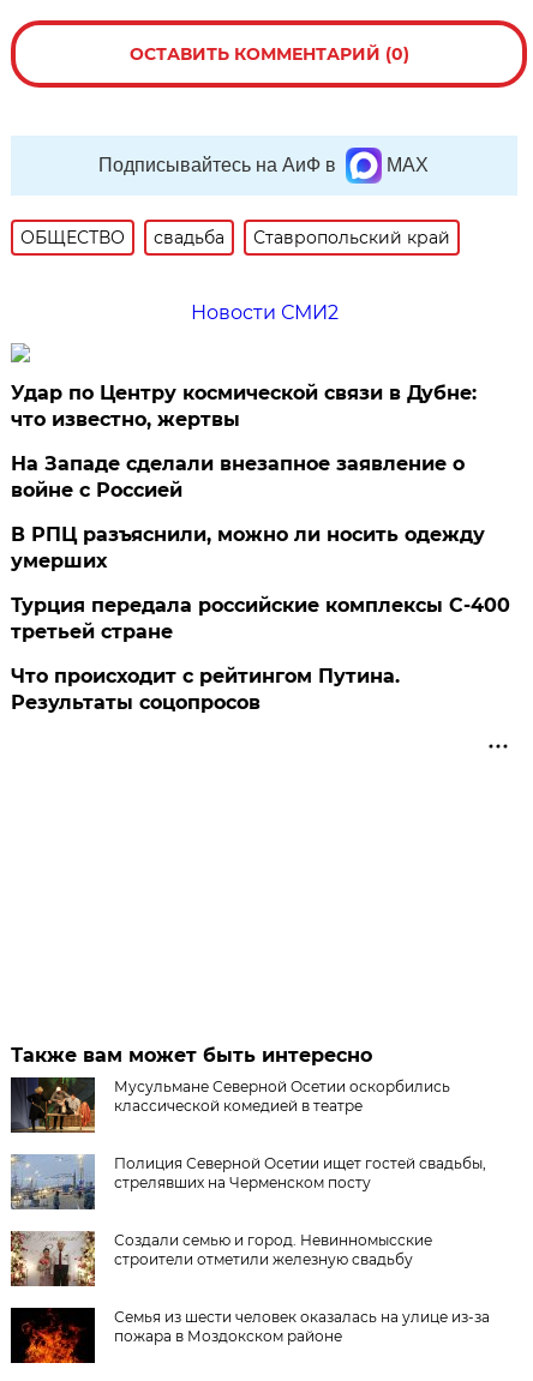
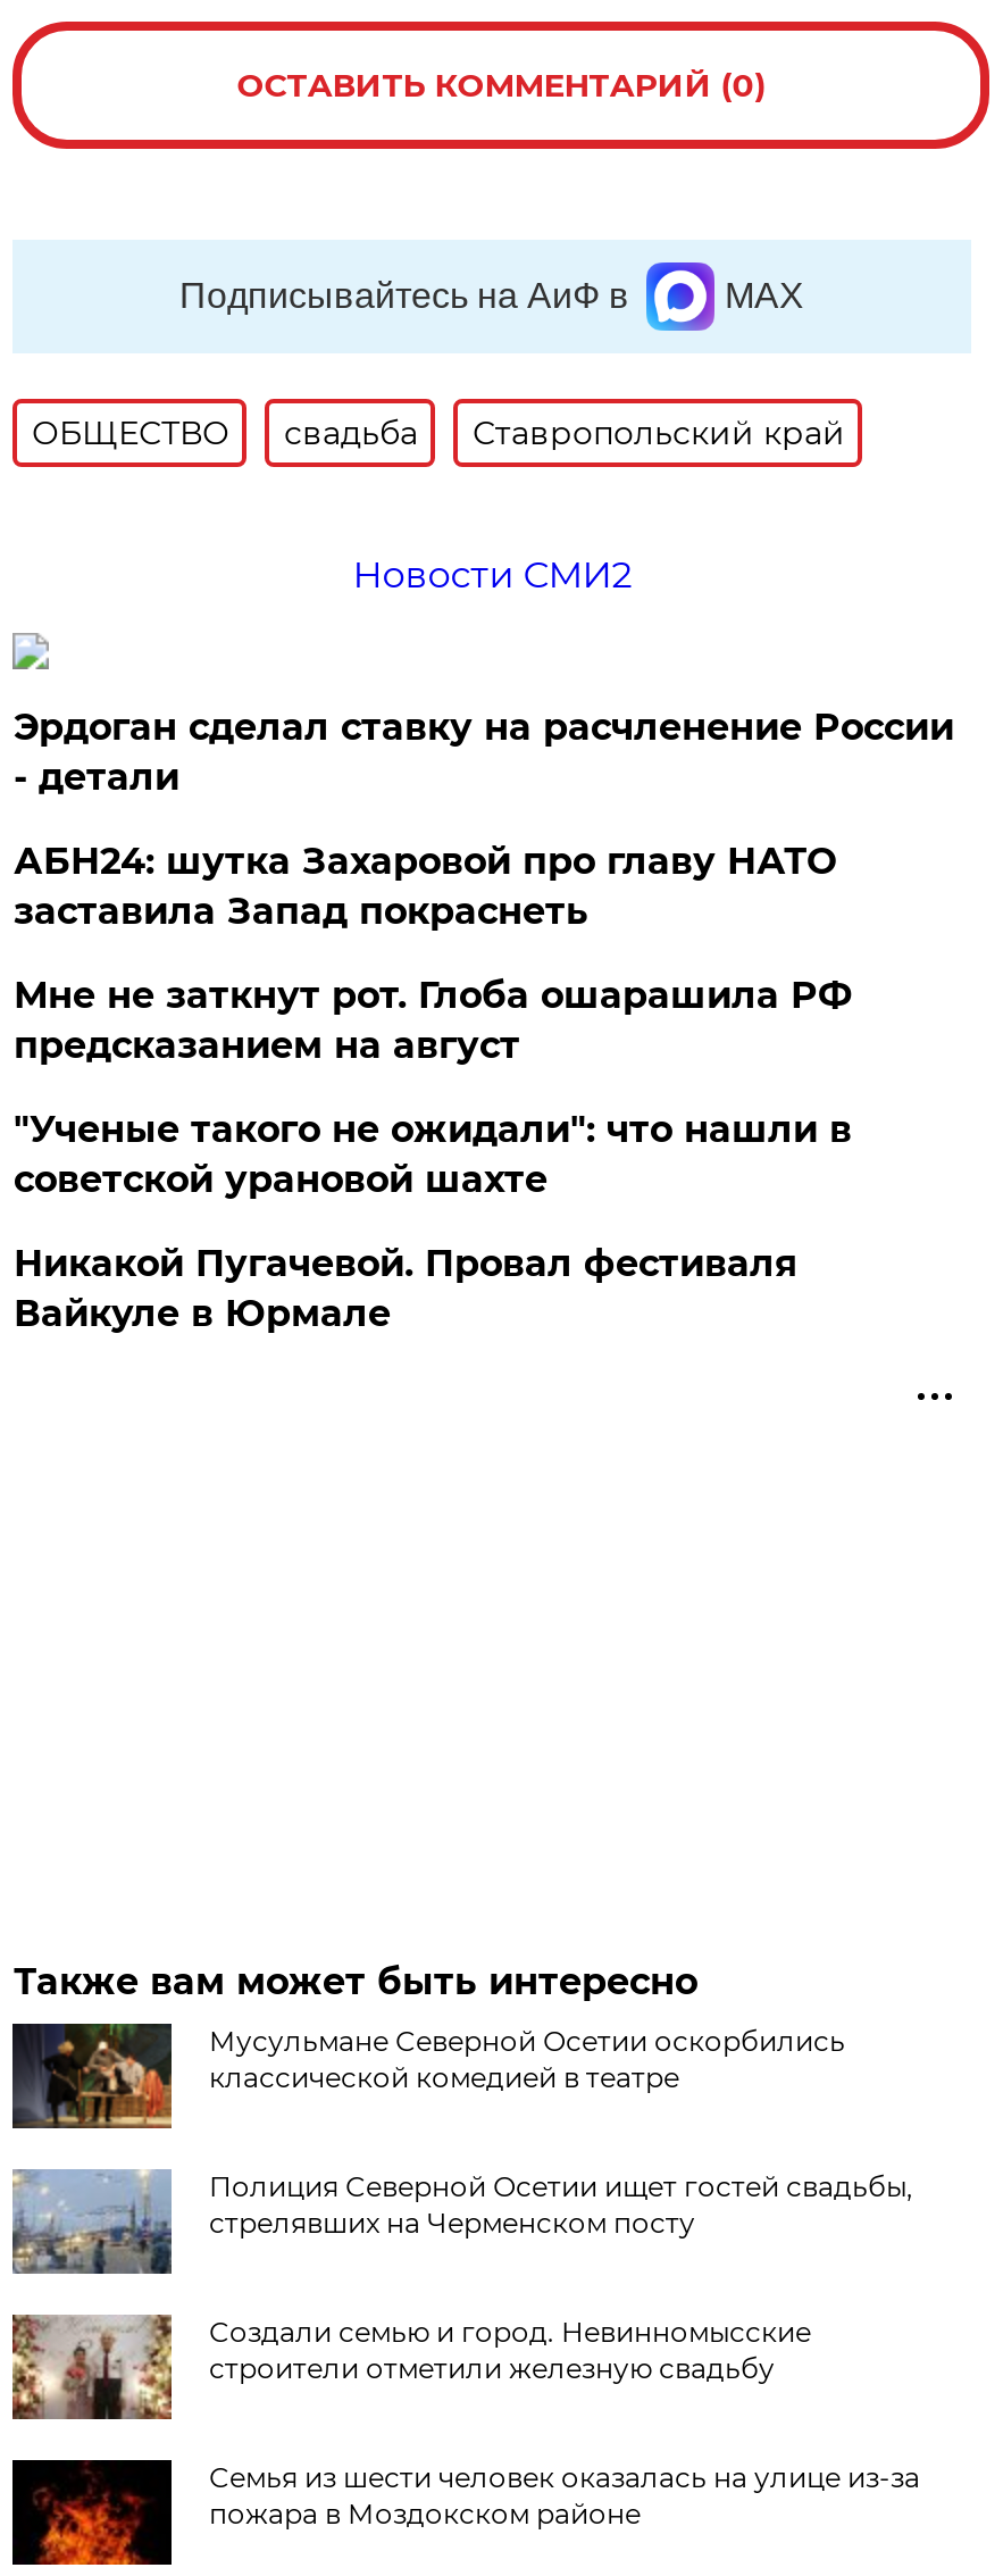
[11,382,477,431] Удар по Центру космической связи в Дубне: | что известно, жертвы -> [13,706,954,799] Эрдоган сделал ставку на расчленение России | - детали
[11,452,465,502] На Западе сделали внезапное заявление о | войне с Россией -> [13,840,836,933] АБН24: шутка Захаровой про главу НАТО | заставила Запад покраснеть
[11,523,485,572] В РПЦ разъяснили, можно ли носить одежду | умерших -> [13,974,852,1067] Мне не заткнут рот. Глоба ошарашила РФ | предсказанием на август
[11,594,511,643] Турция передала российские комплексы С-400 | третьей стране -> [13,1108,852,1201] "Ученые такого не ожидали": что нашли в | советской урановой шахте
[11,665,400,714] Что происходит с рейтингом Путина. | Результаты соцопросов -> [13,1242,797,1335] Никакой Пугачевой. Провал фестиваля | Вайкуле в Юрмале

